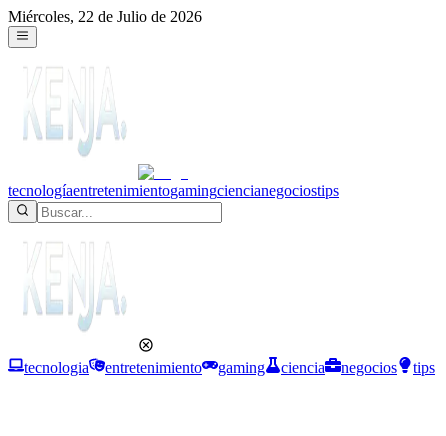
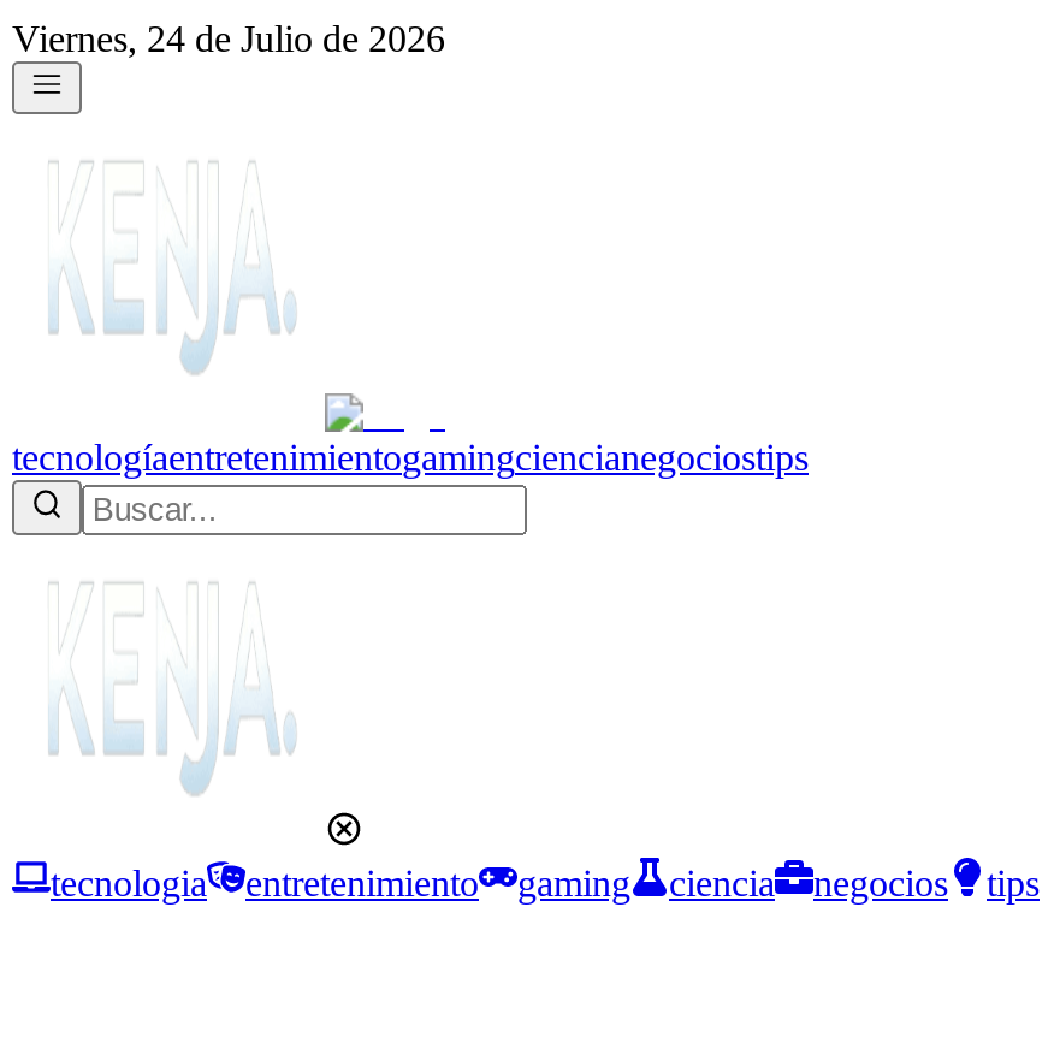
[8,8,202,25] Miércoles, 22 de Julio de 2026 -> [12,18,445,59] Viernes, 24 de Julio de 2026

